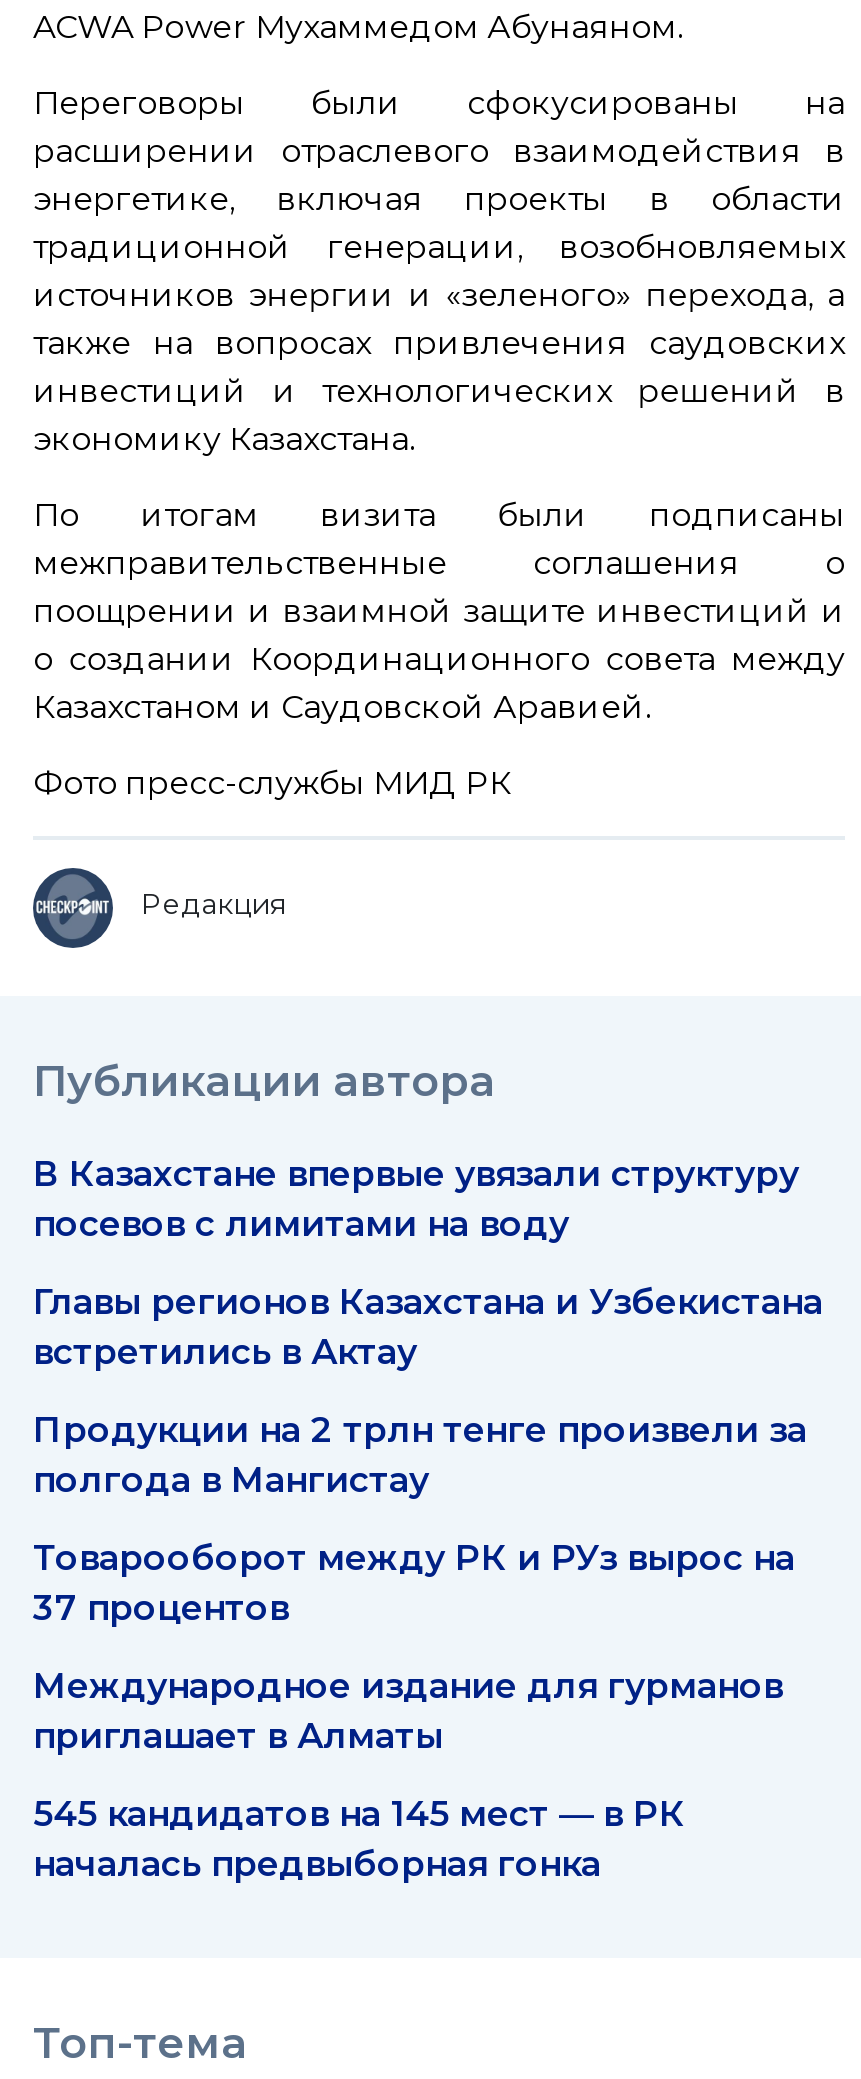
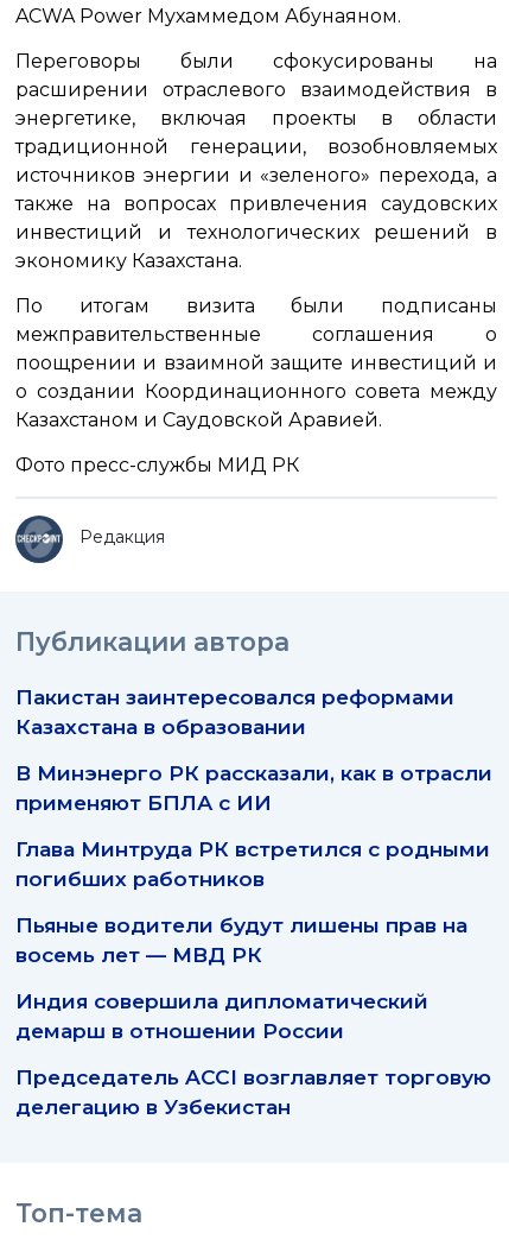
[33,1153,799,1245] В Казахстане впервые увязали структуру | посевов с лимитами на воду -> [15,685,454,739] Пакистан заинтересовался реформами | Казахстана в образовании
[33,1281,823,1373] Главы регионов Казахстана и Узбекистана | встретились в Актау -> [15,761,492,815] В Минэнерго РК рассказали, как в отрасли | применяют БПЛА с ИИ
[33,1409,807,1501] Продукции на 2 трлн тенге произвели за | полгода в Мангистау -> [15,837,490,891] Глава Минтруда РК встретился с родными | погибших работников
[33,1537,795,1629] Товарооборот между РК и РУз вырос на | 37 процентов -> [15,913,467,967] Пьяные водители будут лишены прав на | восемь лет — МВД РК
[33,1665,783,1757] Международное издание для гурманов | приглашает в Алматы -> [15,989,428,1043] Индия совершила дипломатический | демарш в отношении России
[33,1793,685,1885] 545 кандидатов на 145 мест — в РК | началась предвыборная гонка -> [15,1065,491,1119] Председатель ACCI возглавляет торговую | делегацию в Узбекистан

